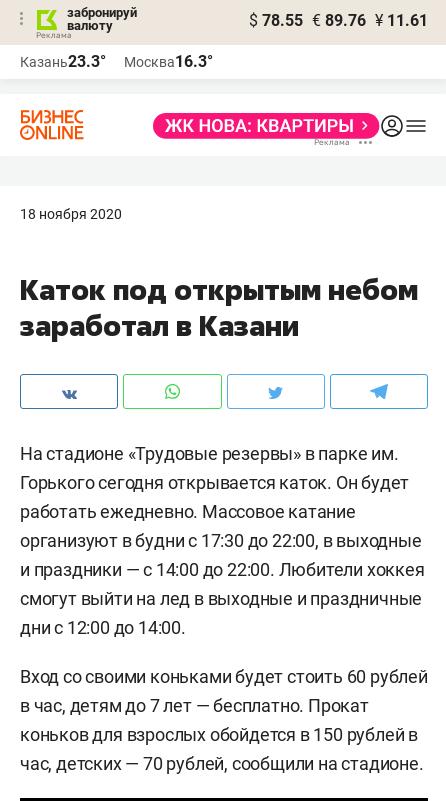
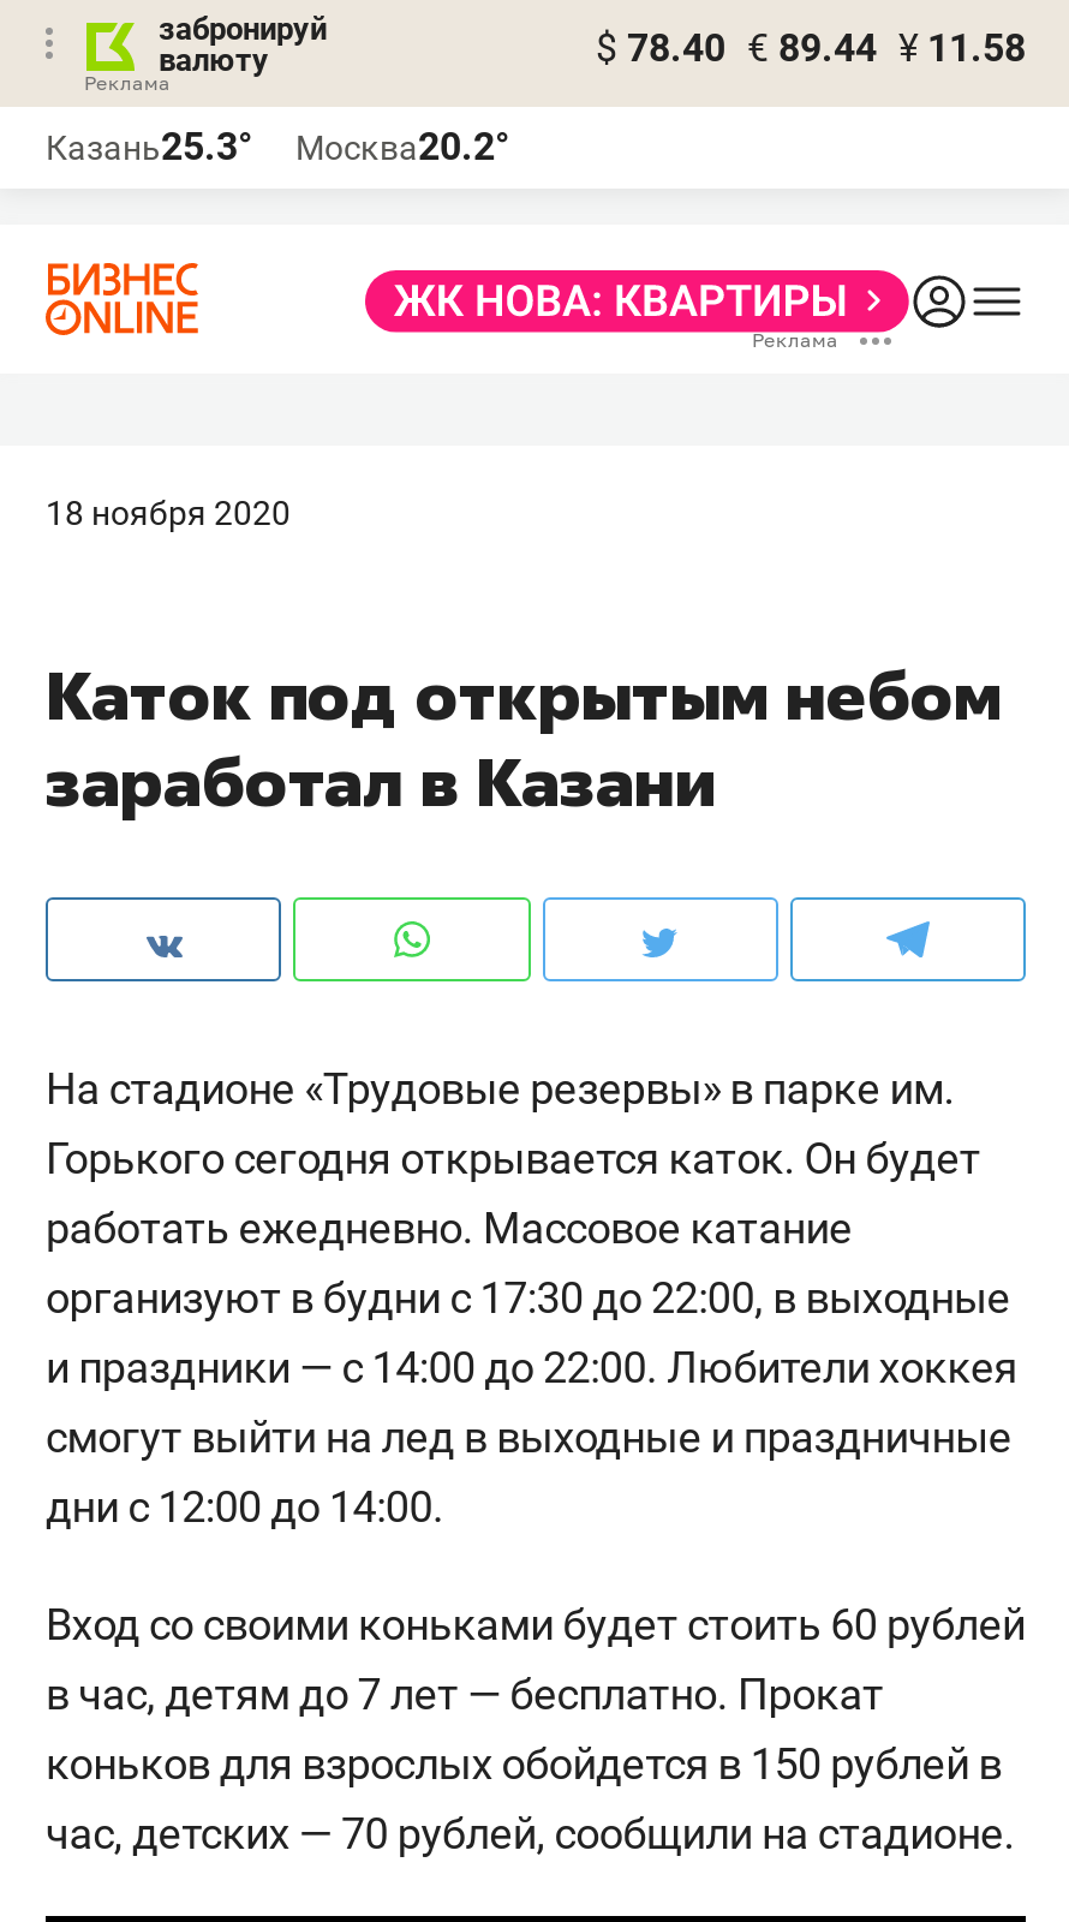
[249,11,428,30] $ 78.55 € 89.76 ¥ 11.61 -> [596,25,1026,71] $ 78.40 € 89.44 ¥ 11.58
[20,52,106,71] Казань23.3° -> [46,124,252,169] Казань25.3°
[124,52,213,71] Москва16.3° -> [295,124,509,169] Москва20.2°

